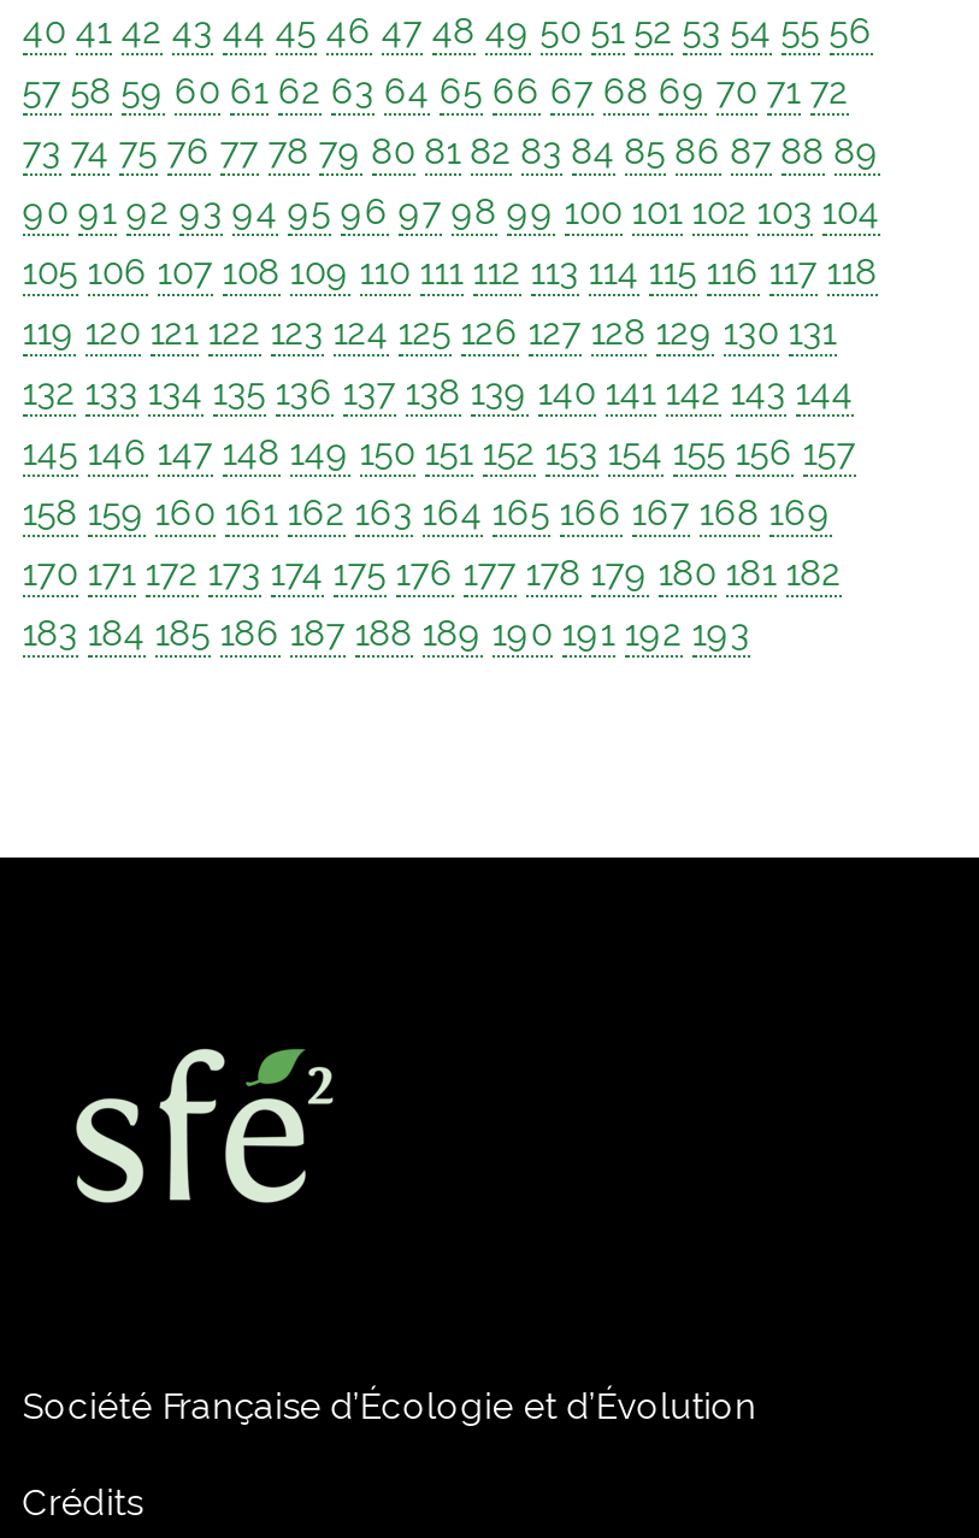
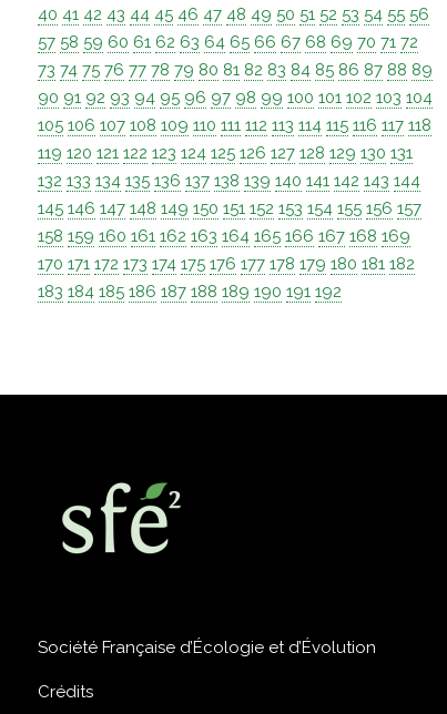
[22,612,750,655] 183 184 185 186 187 188 189 190 191 192 193 -> [37,282,341,302] 183 184 185 186 187 188 189 190 191 192

